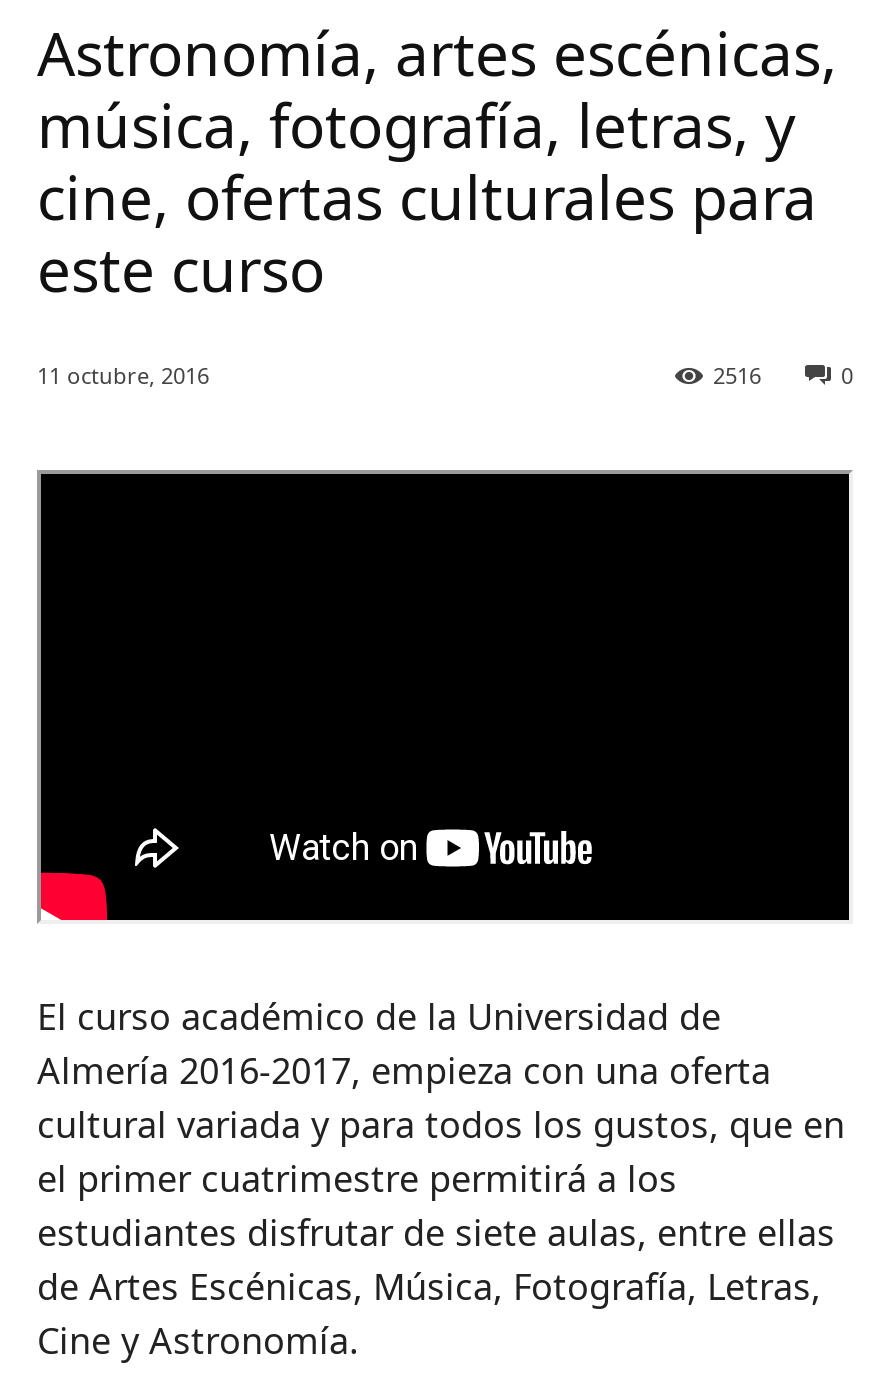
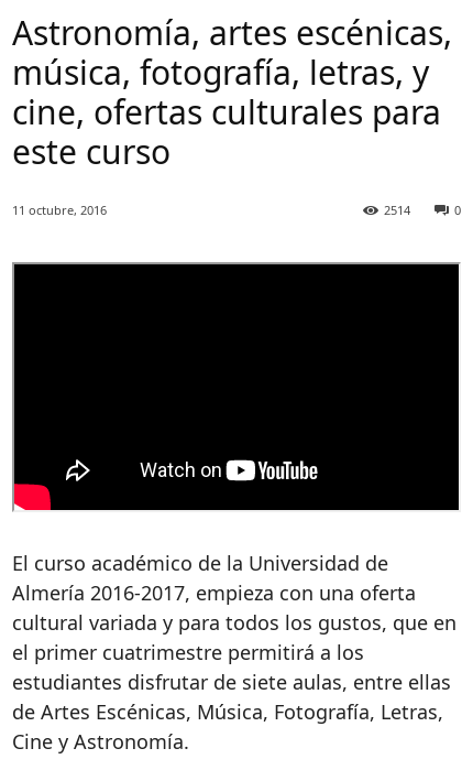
[713,360,761,390] 2516 -> [384,202,410,218] 2514

